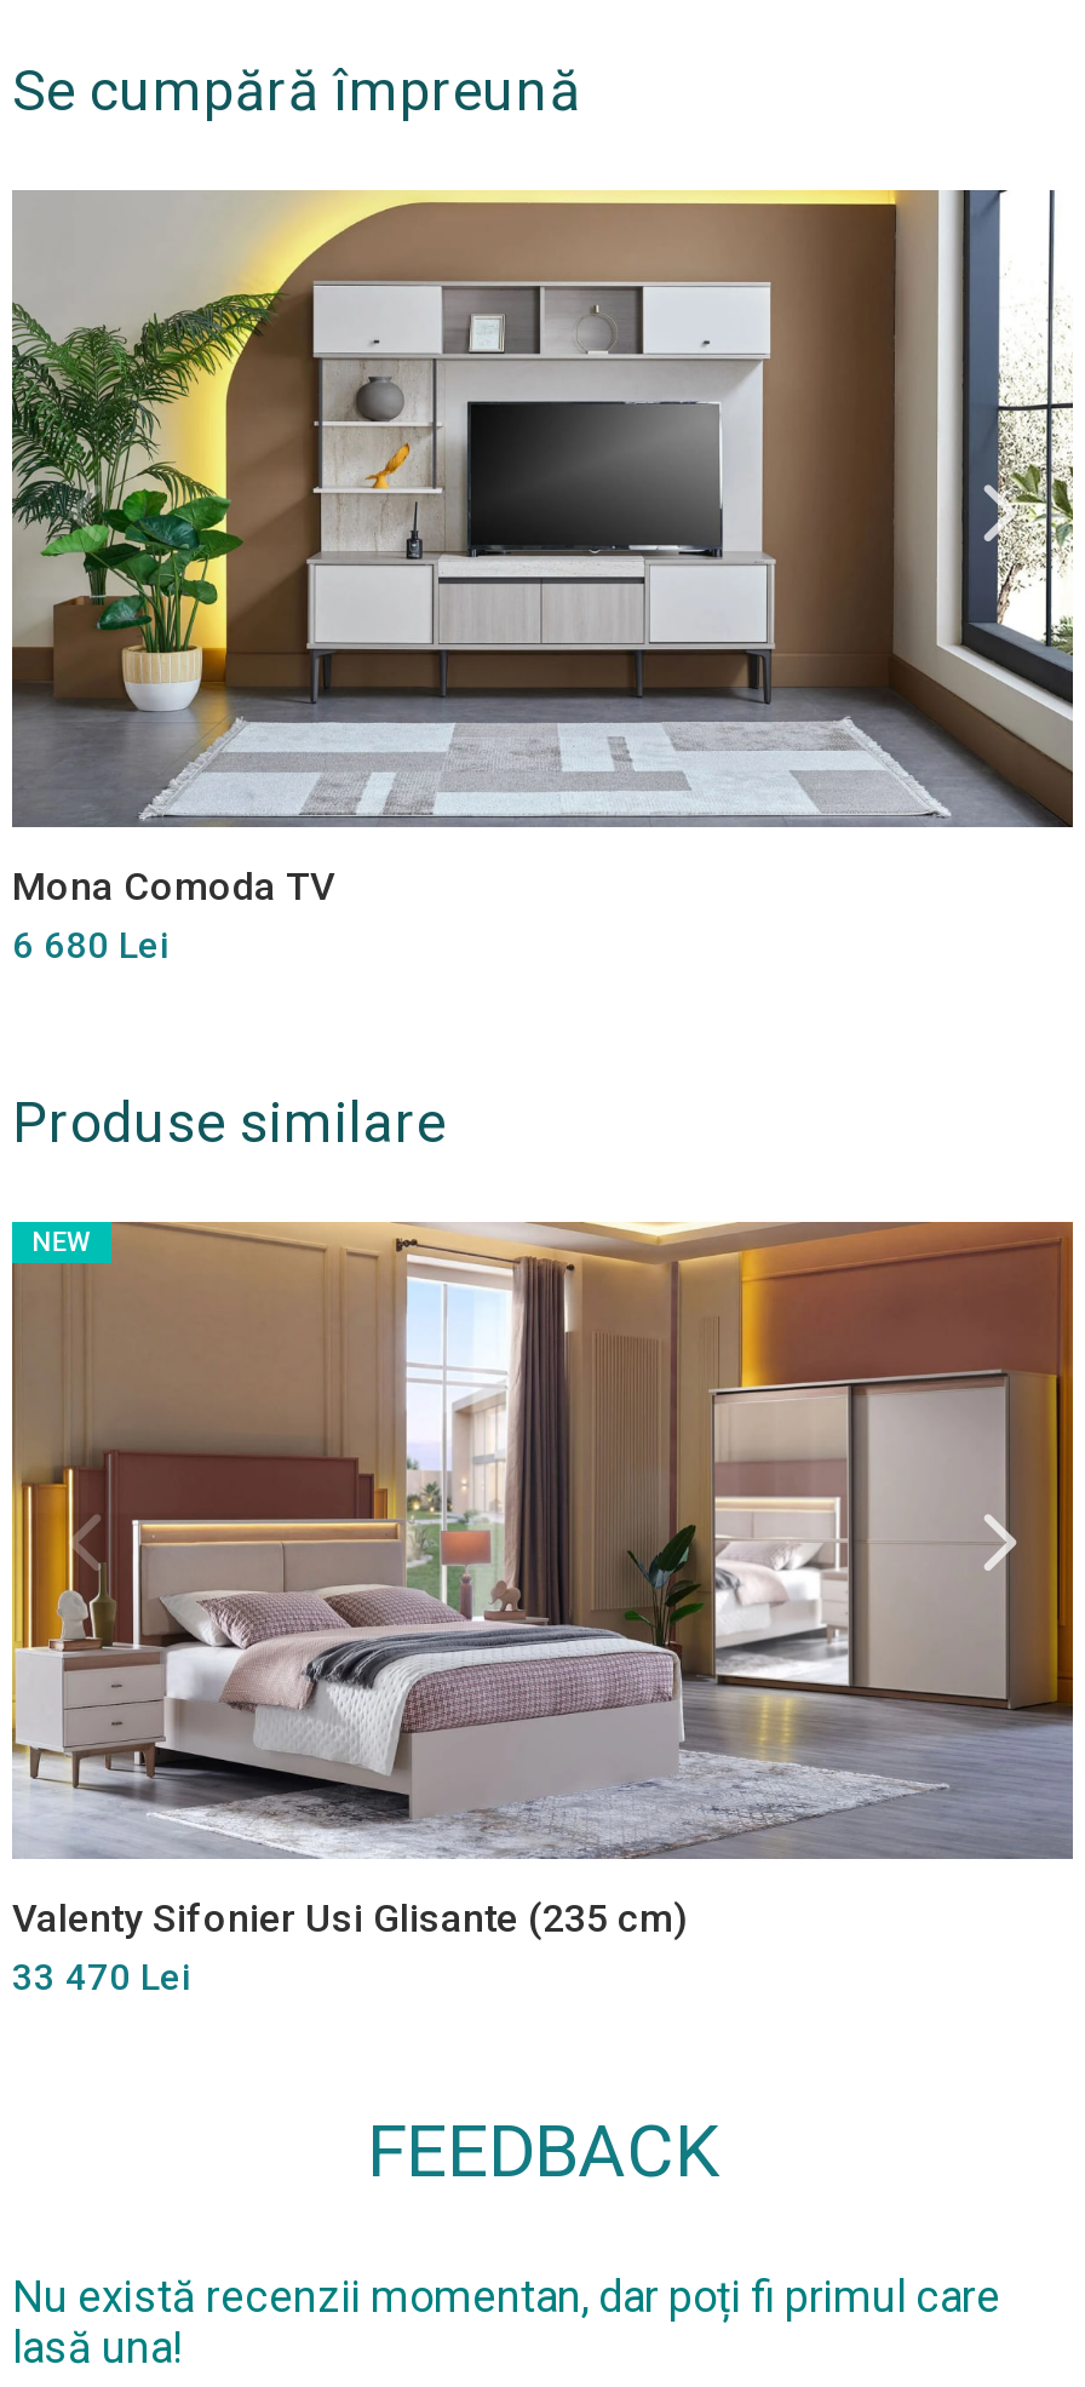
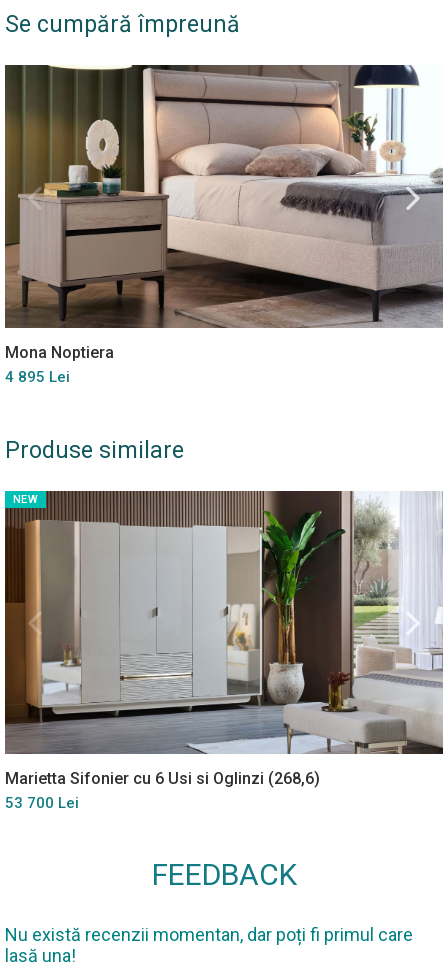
[12,188,1075,968] [image] | Mona Comoda TV | 6 680 Lei -> [5,64,444,386] [image] | Mona Noptiera | 4 895 Lei
[10,1220,1075,1999] [image] | Valenty Sifonier Usi Glisante (235 cm) | 33 470 Lei -> [4,490,444,812] [image] | Marietta Sifonier cu 6 Usi si Oglinzi (268,6) | 53 700 Lei

